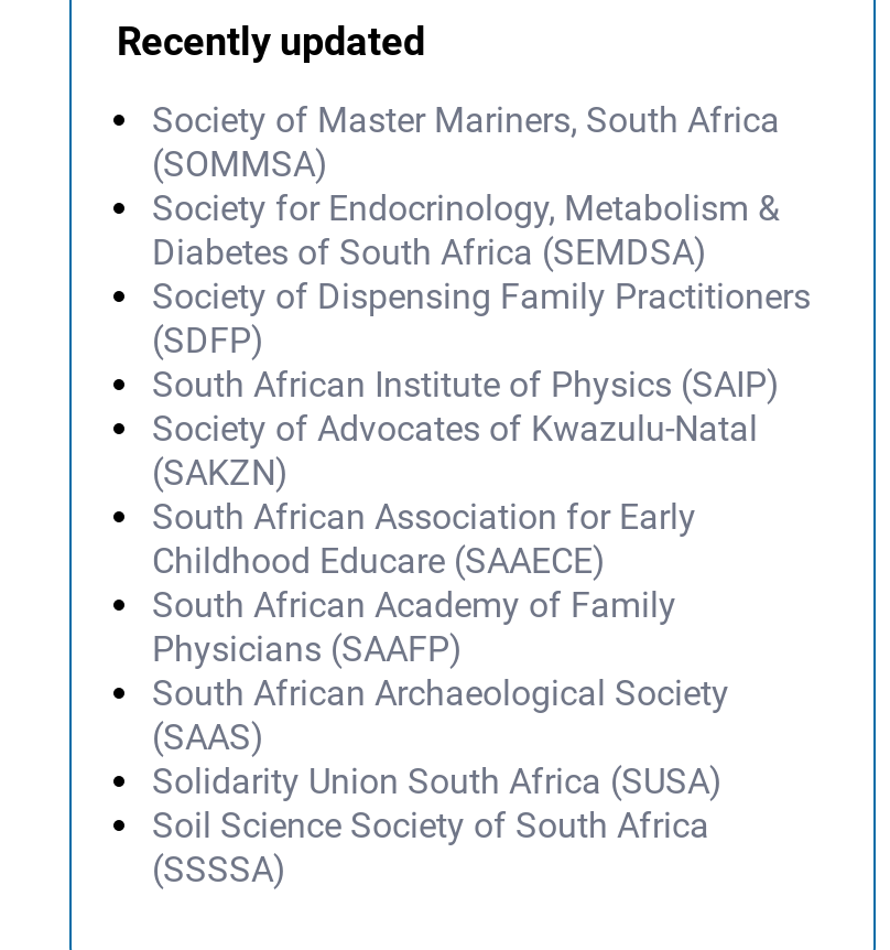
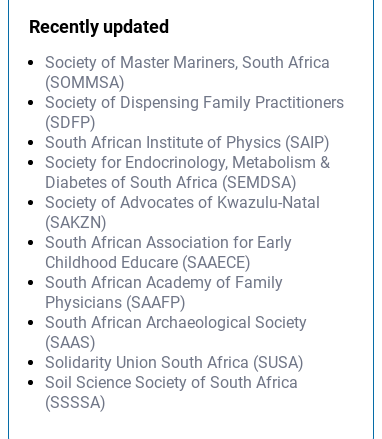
moved [152,187,780,273] -> [45,153,330,192]: Society for Endocrinology, Metabolism & | Diabetes of South Africa (SEMDSA)
moved [152,275,810,405] -> [45,93,344,152]: Society of Dispensing Family Practitioners | (SDFP) | South African Institute of Physics (SAIP)

